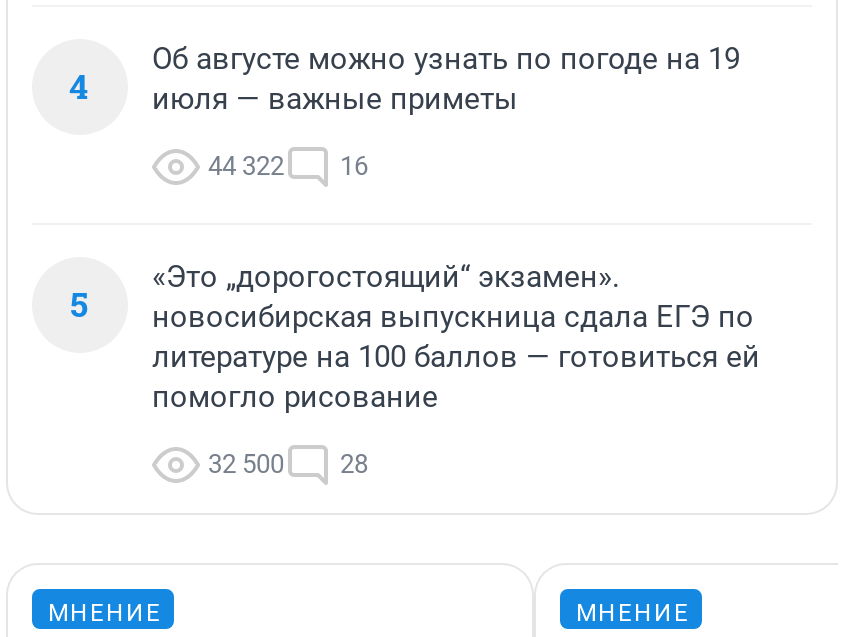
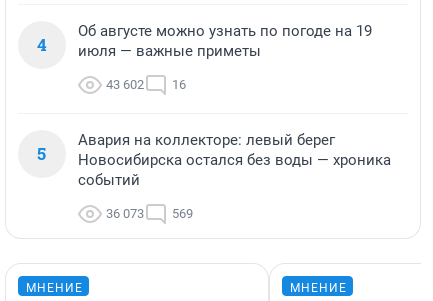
[208,151,368,181] 44 322 16 -> [106,77,186,92] 43 602 16
[152,259,760,415] «Это „дорогостоящий“ экзамен». | новосибирская выпускница сдала ЕГЭ по | литературе на 100 баллов — готовиться ей | помогло рисование -> [78,131,391,189] Авария на коллекторе: левый берег | Новосибирска остался без воды — хроника | событий
[208,449,368,479] 32 500 | 28 -> [106,206,193,221] 36 073 | 569

